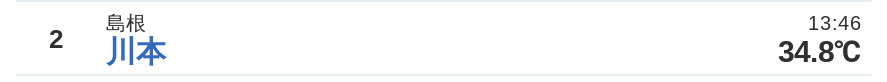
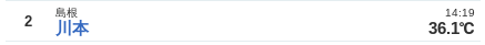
[808,12,862,34] 13:46 -> [445,7,475,19] 14:19
[778,34,862,68] 34.8℃ -> [428,19,475,38] 36.1℃

